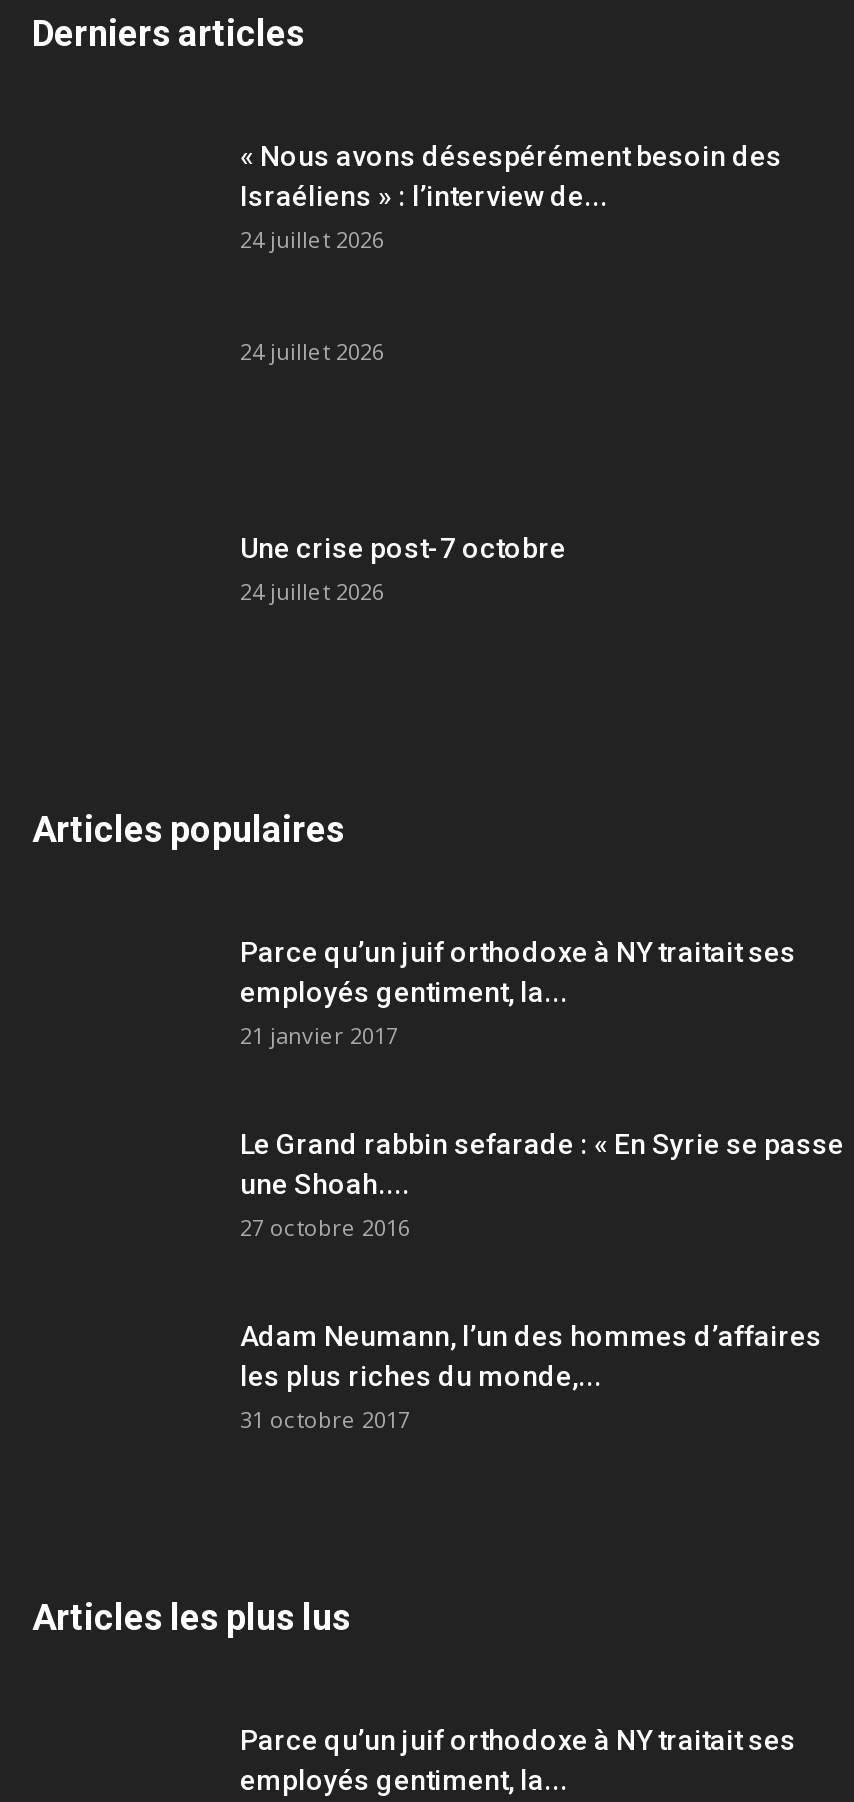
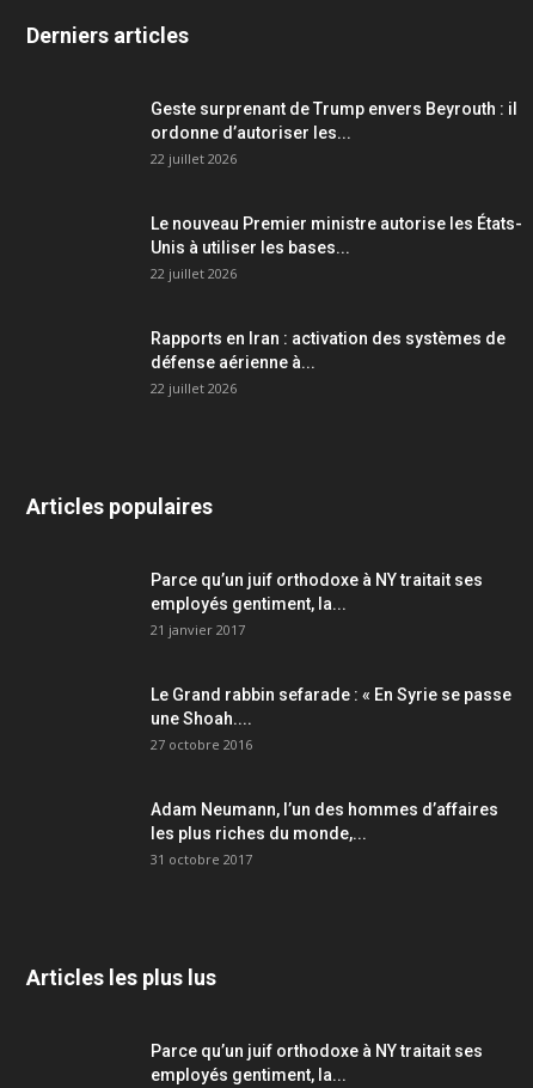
[240,140,782,254] « Nous avons désespérément besoin des | Israéliens » : l’interview de... | 24 juillet 2026 -> [151,99,517,167] Geste surprenant de Trump envers Beyrouth : il | ordonne d’autoriser les... | 22 juillet 2026
[240,336,384,366] 24 juillet 2026 -> [151,214,522,282] Le nouveau Premier ministre autorise les États- | Unis à utiliser les bases... | 22 juillet 2026
[240,532,566,606] Une crise post-7 octobre | 24 juillet 2026 -> [151,329,506,397] Rapports en Iran : activation des systèmes de | défense aérienne à... | 22 juillet 2026

